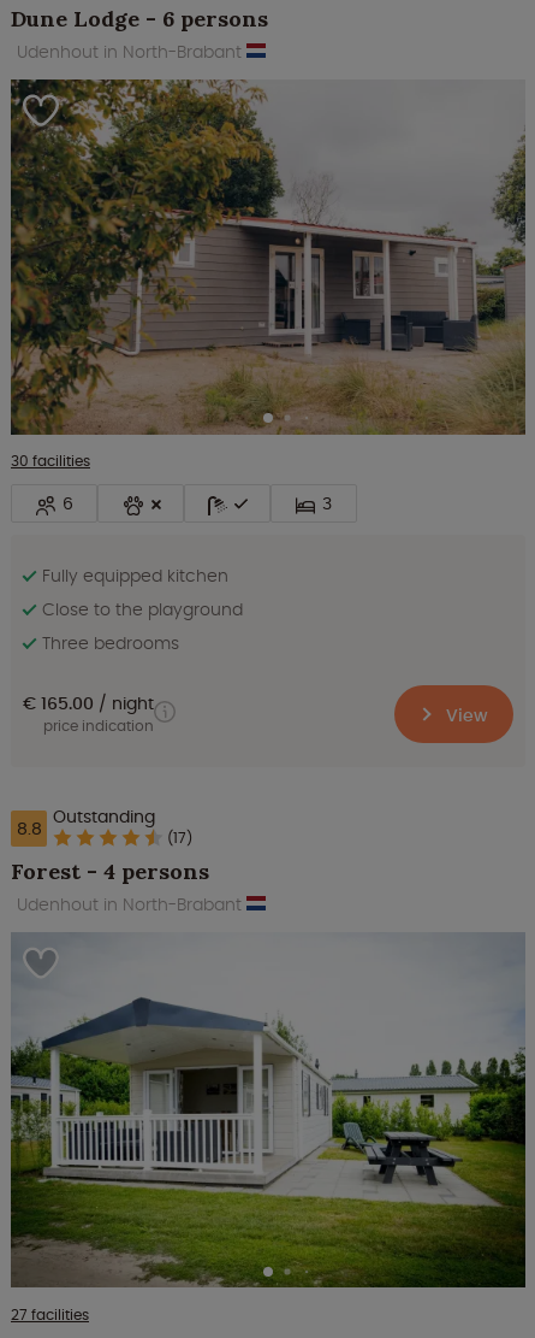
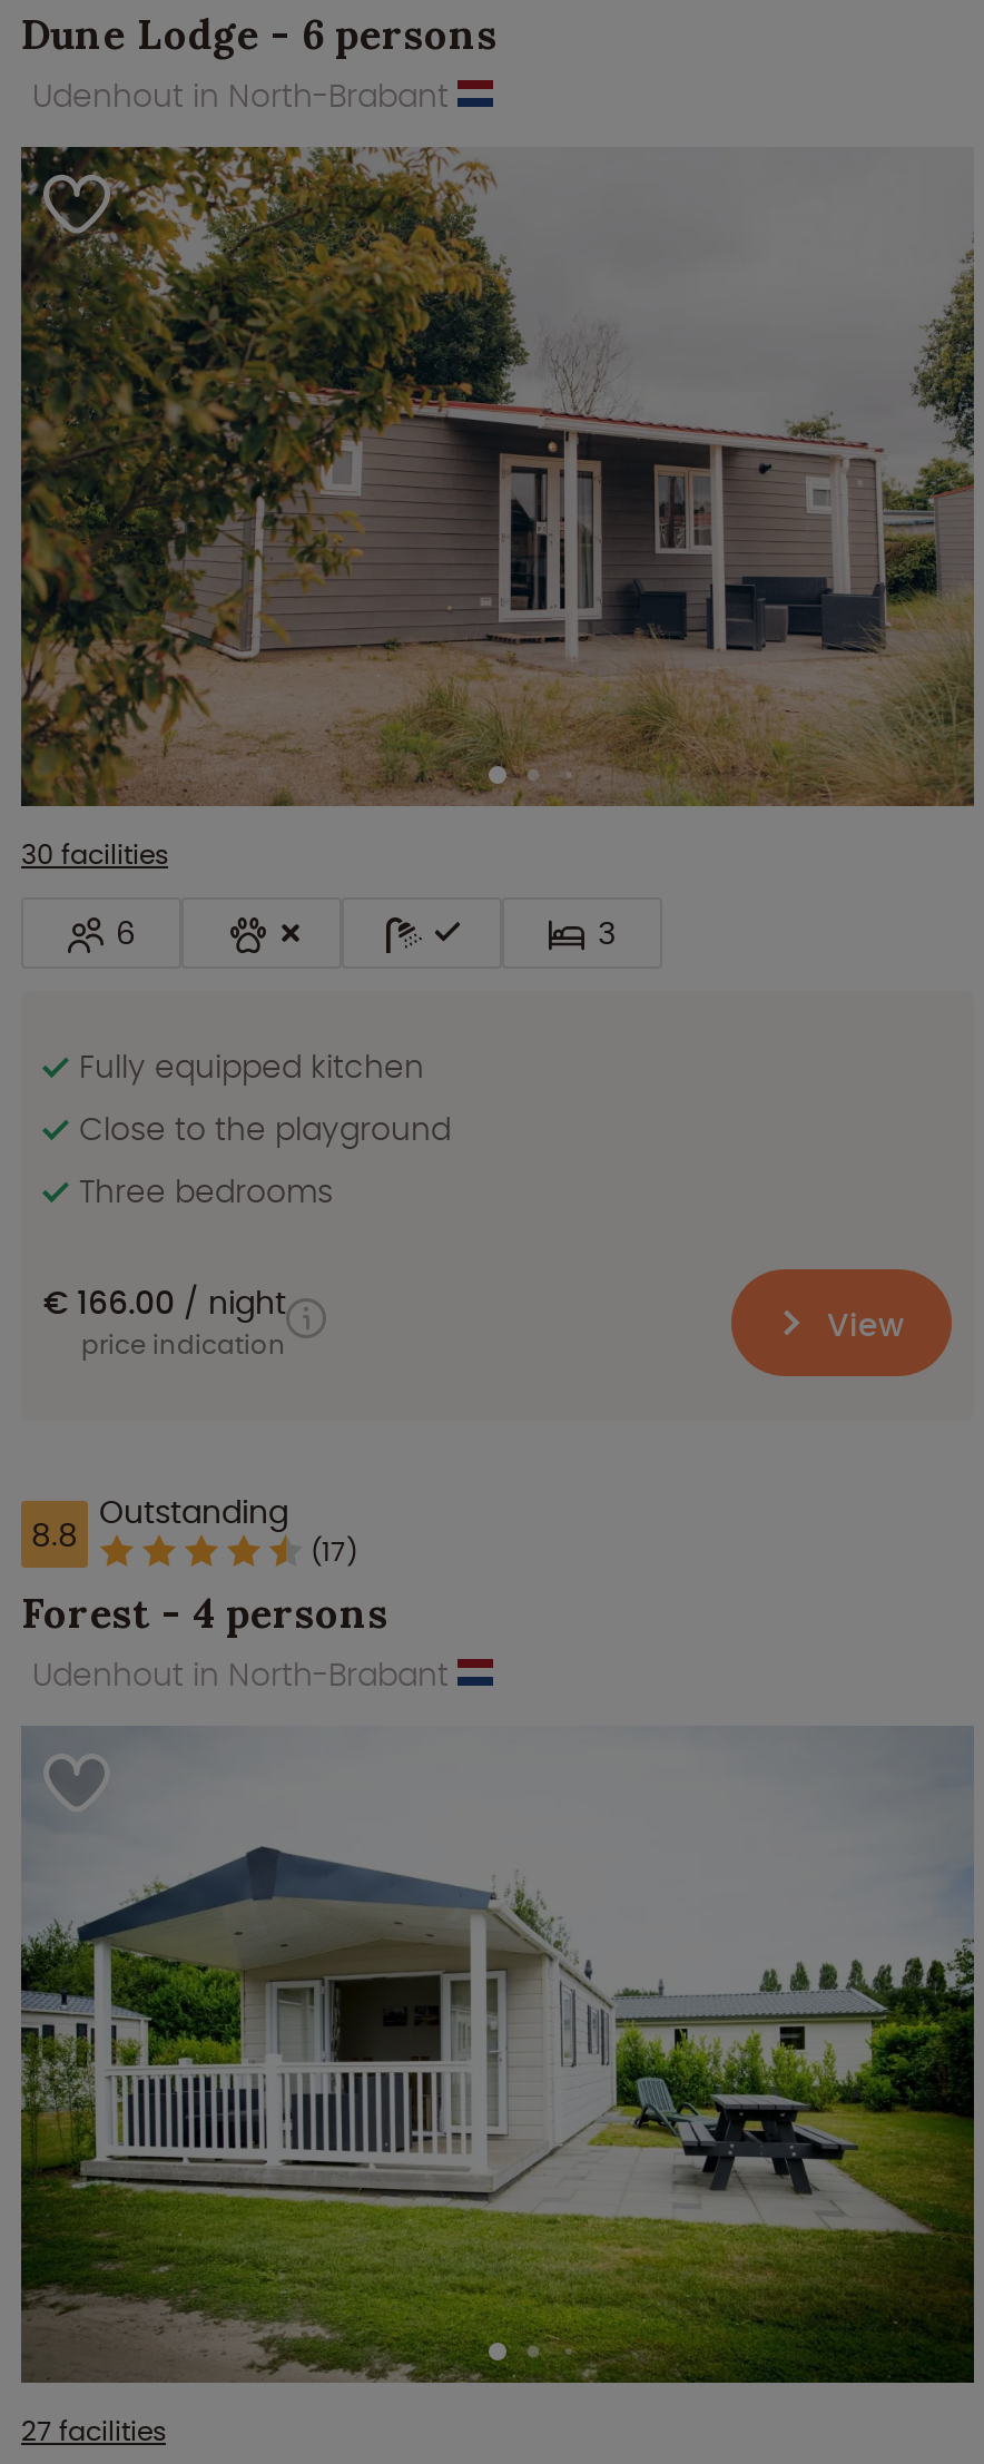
[23,692,154,716] € 165.00 night -> [43,1279,286,1324] € 166.00 night

